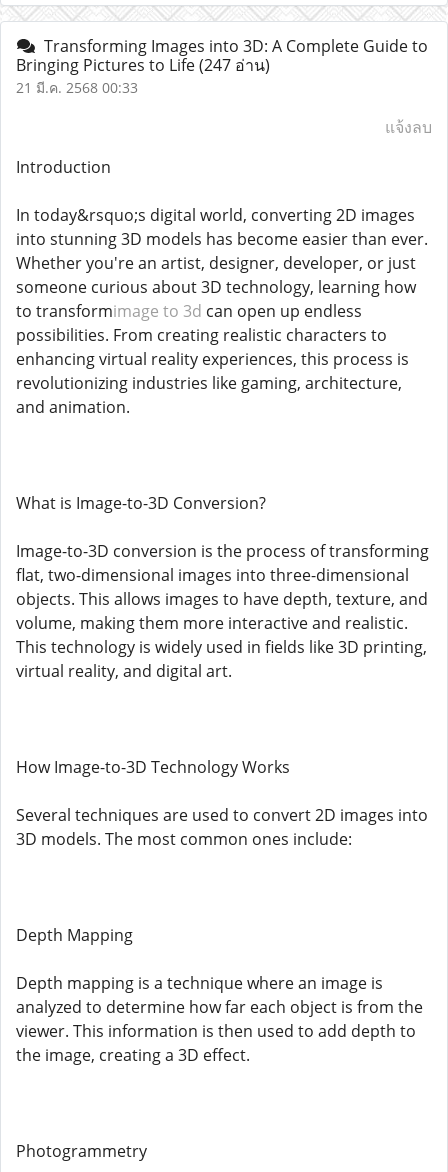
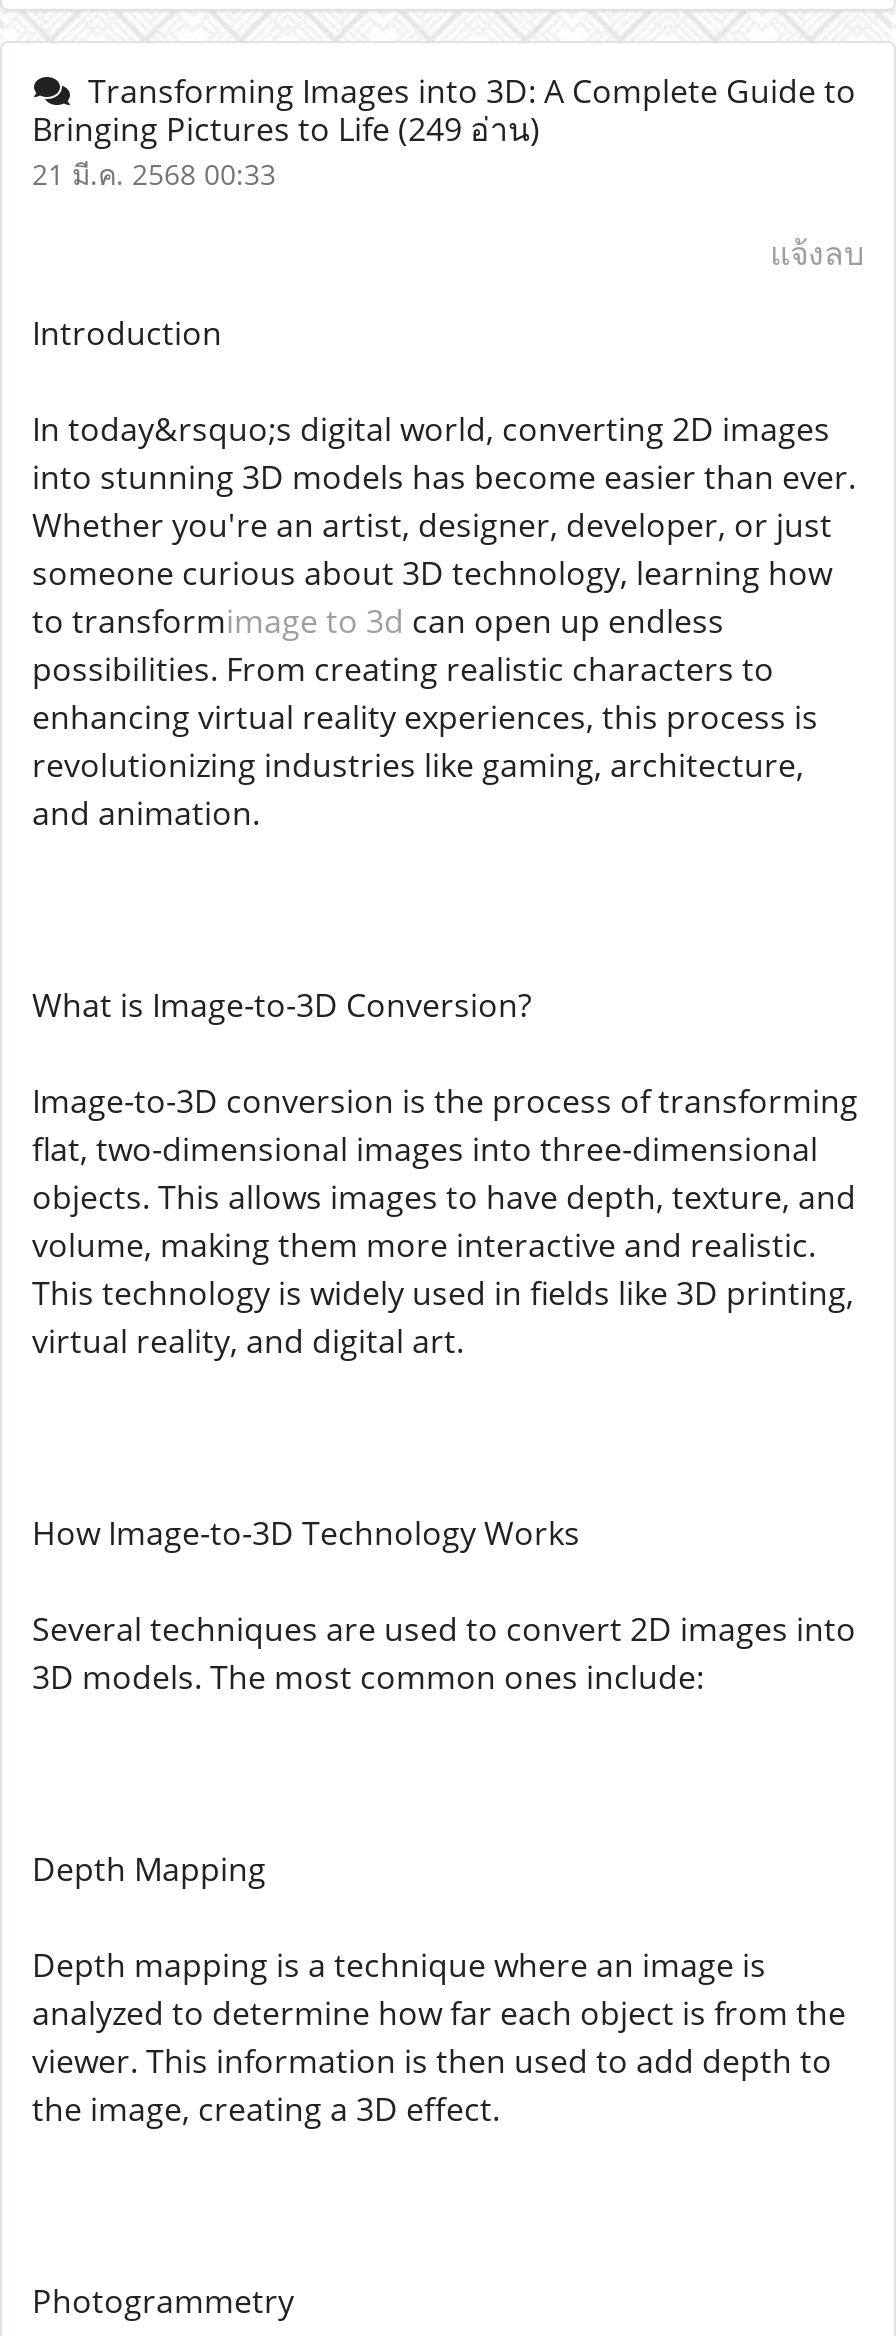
[16,54,270,76] Bringing Pictures to Life (247 อ่าน) -> [32,107,540,151] Bringing Pictures to Life (249 อ่าน)

